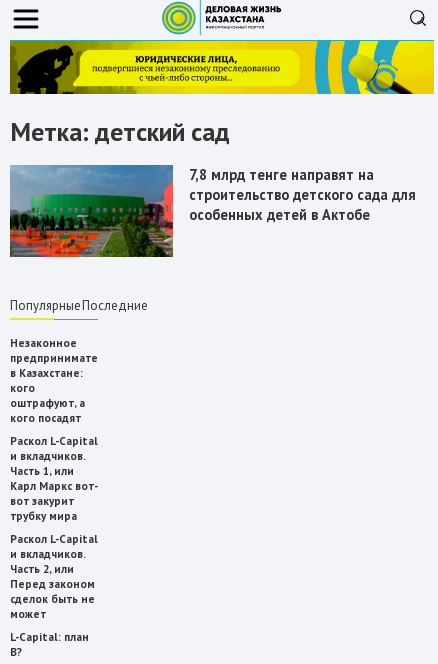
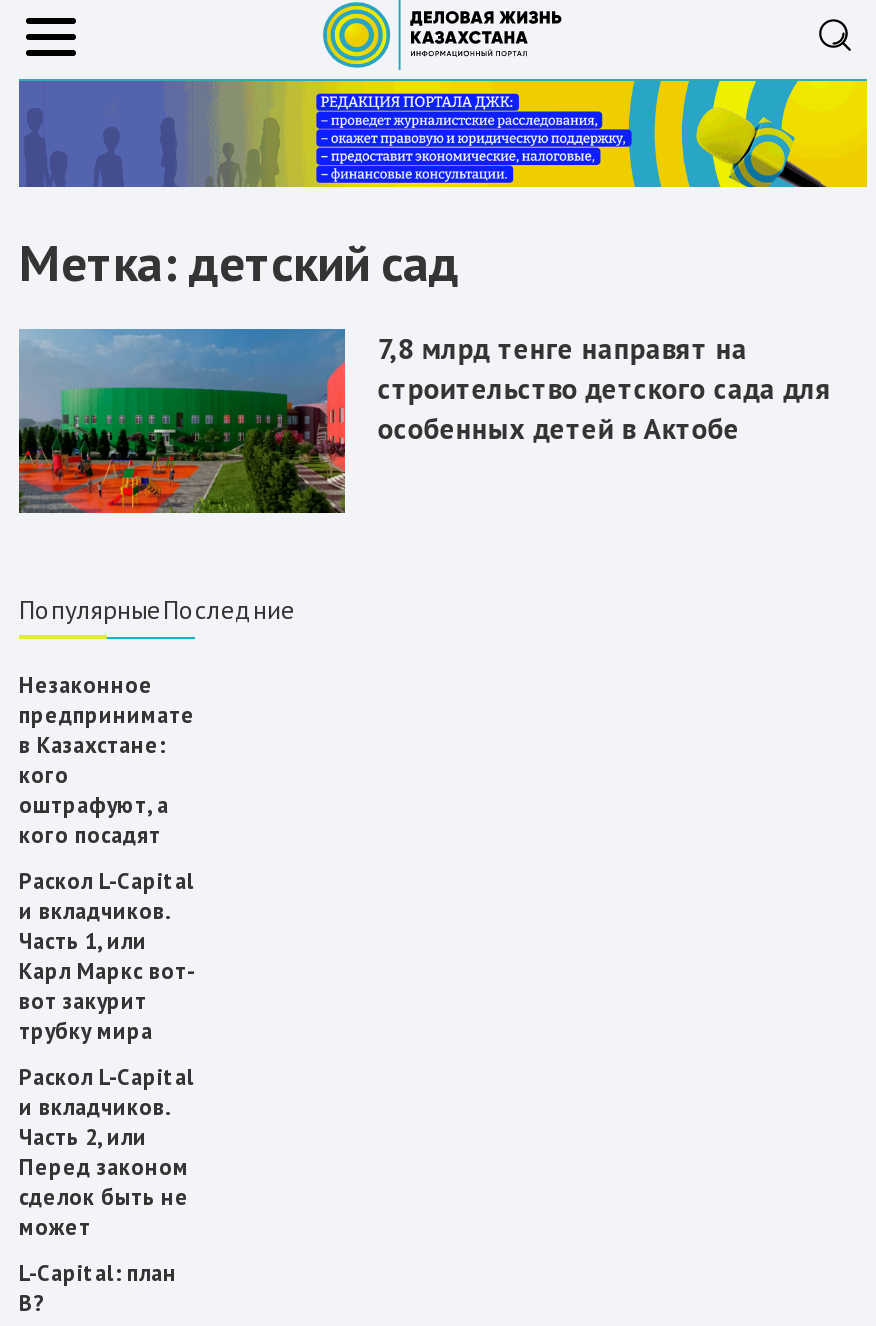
[9,40,316,95] [image] -> [17,79,633,189] [image]

